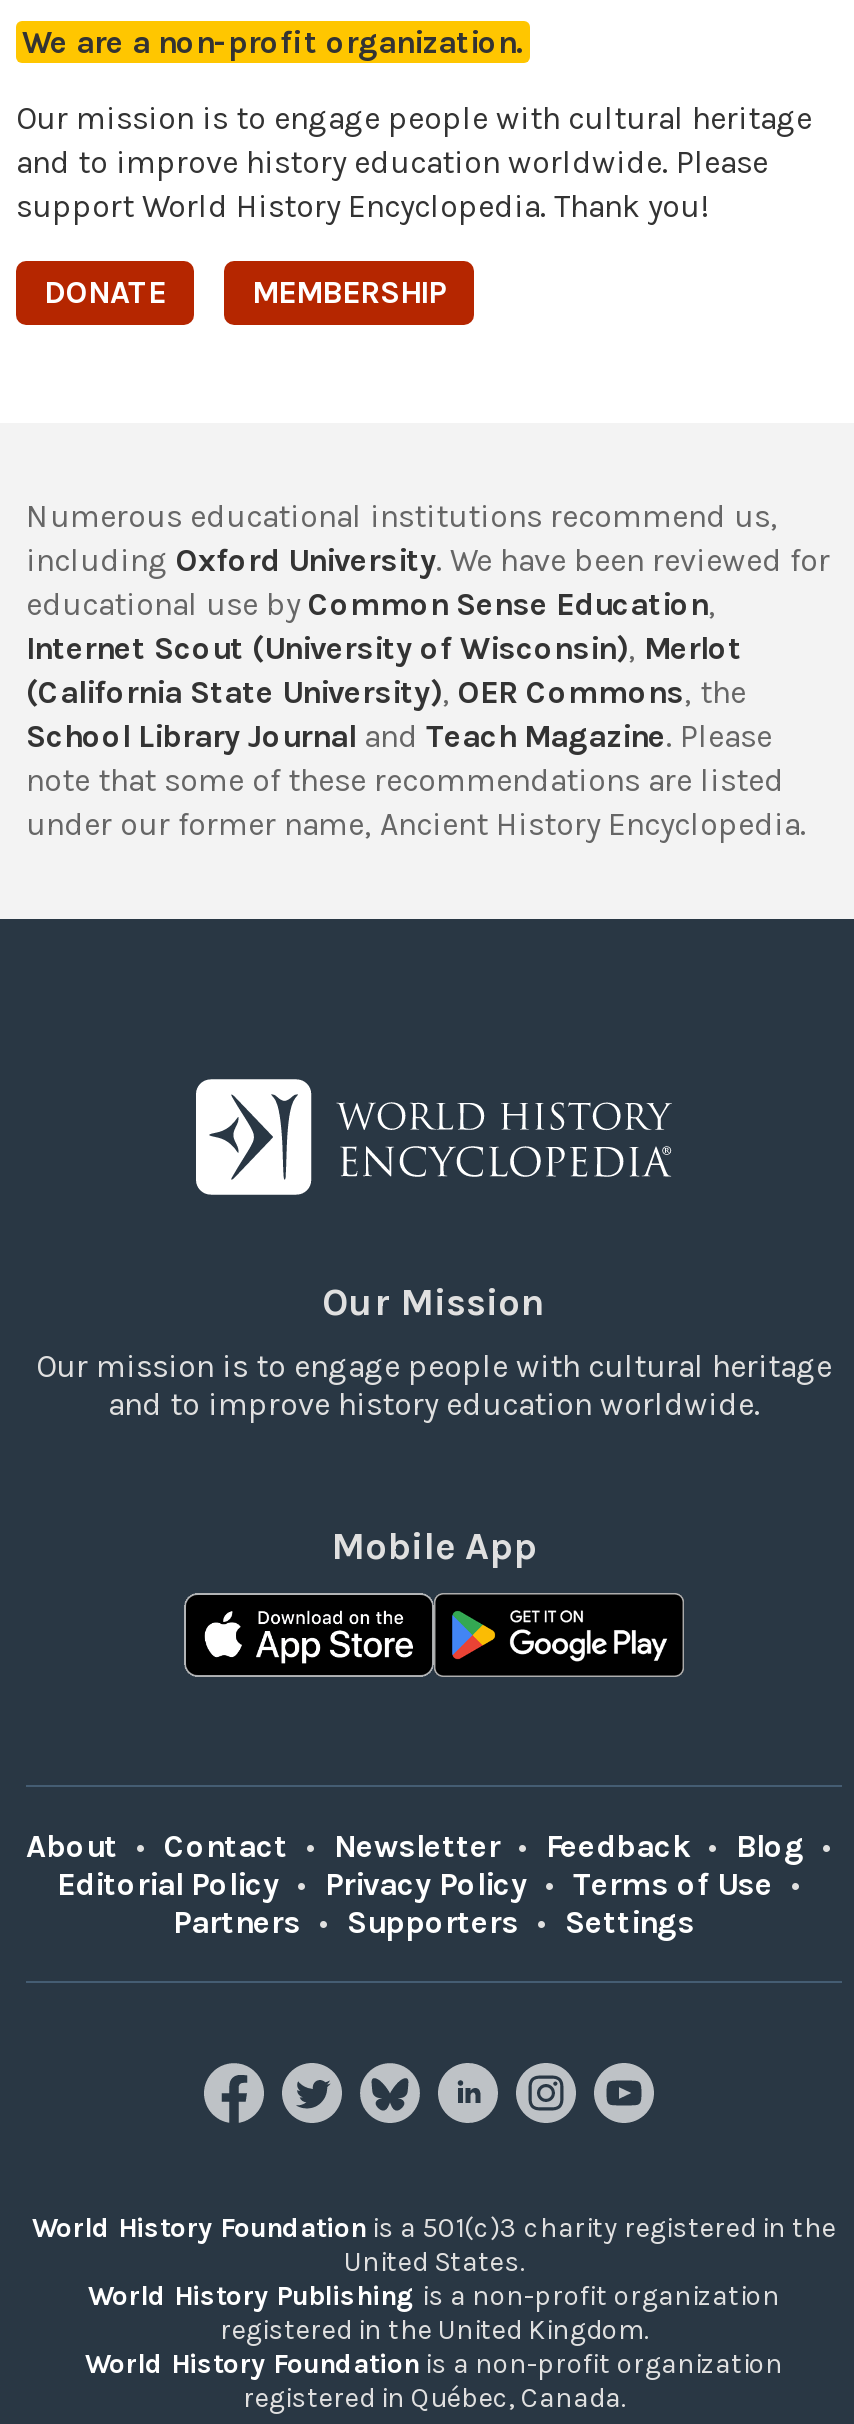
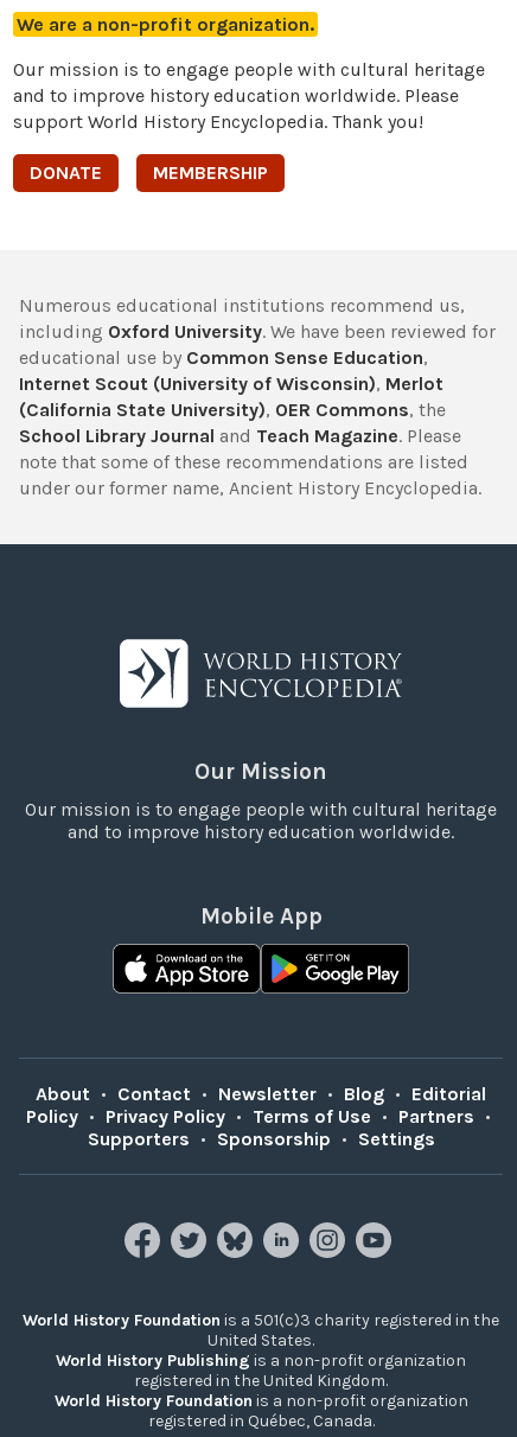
[26,1826,832,1940] About • Contact • Newsletter • Feedback • Blog • | Editorial Policy • Privacy Policy • Terms of Use • | Partners • Supporters • Settings -> [25,1082,490,1150] About • Contact • Newsletter • Blog • Editorial | Policy • Privacy Policy • Terms of Use • Partners • | Supporters • Sponsorship • Settings

